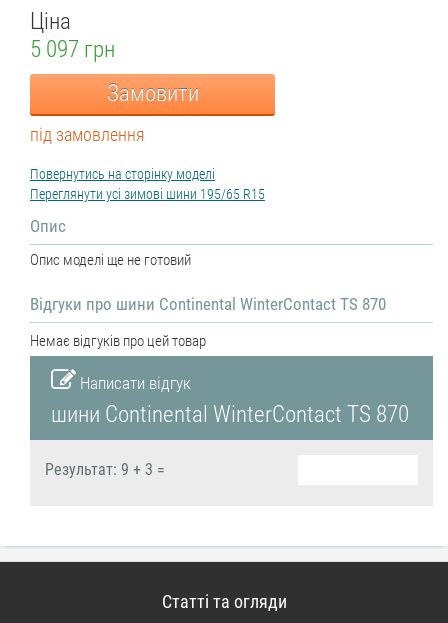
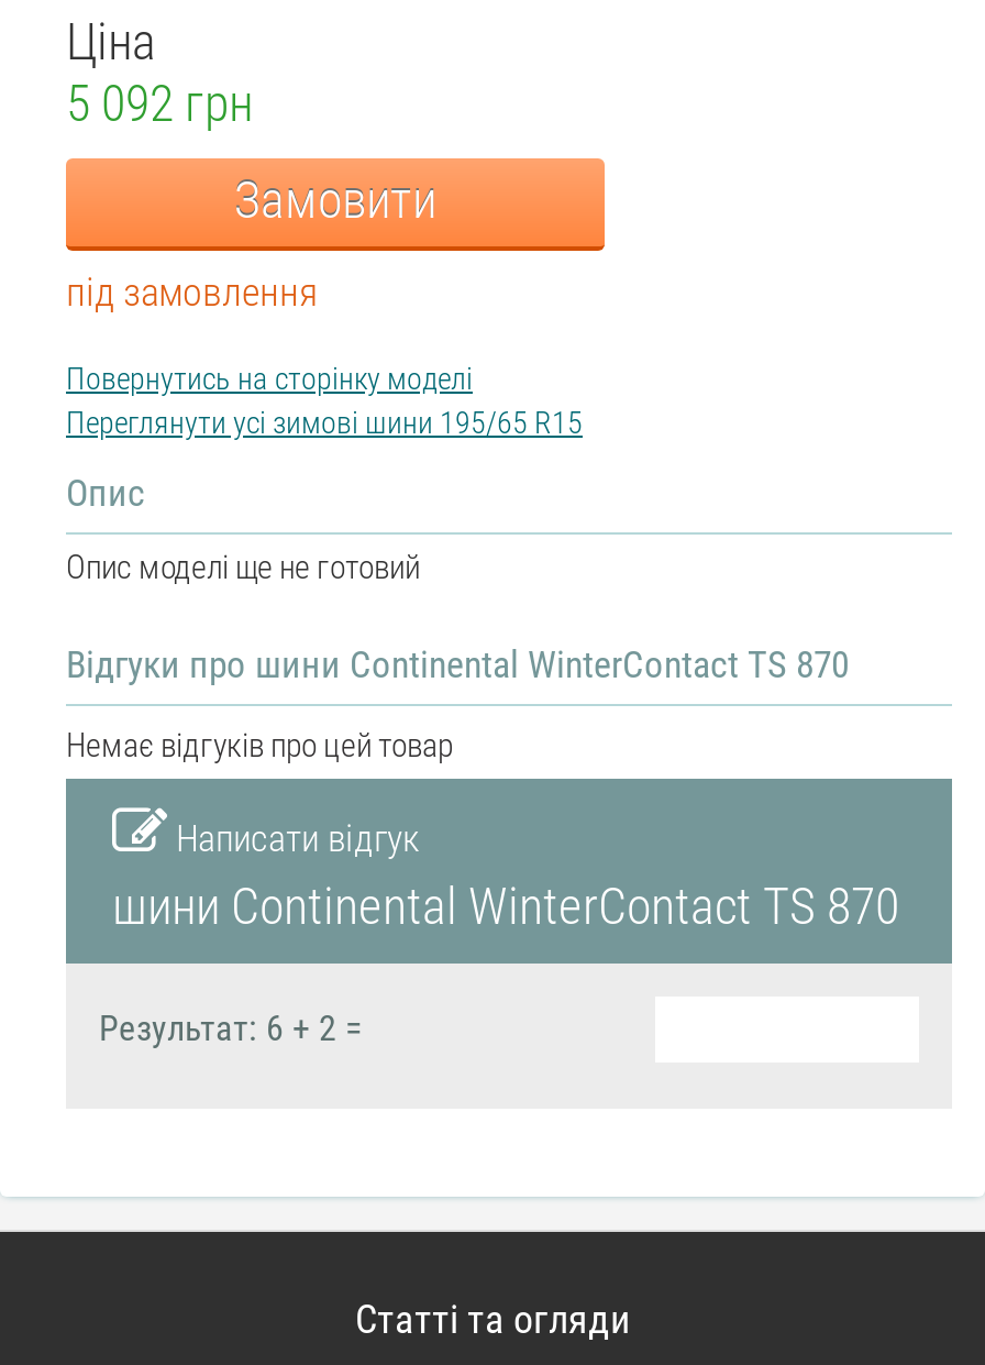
[30,36,115,63] 5 097 грн -> [66,75,253,134] 5 092 грн
[45,460,165,479] Результат: 9 + 3 = -> [99,1008,363,1049] Результат: 6 + 2 =

